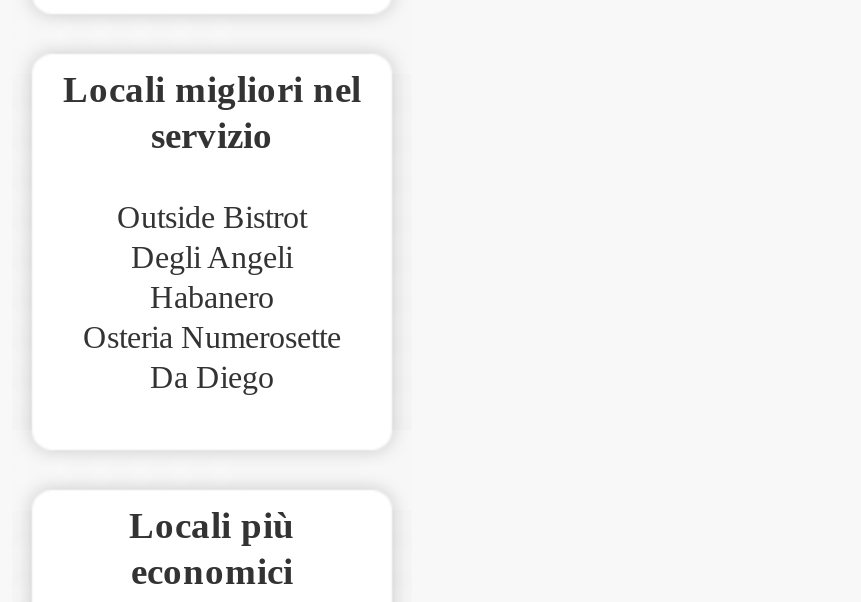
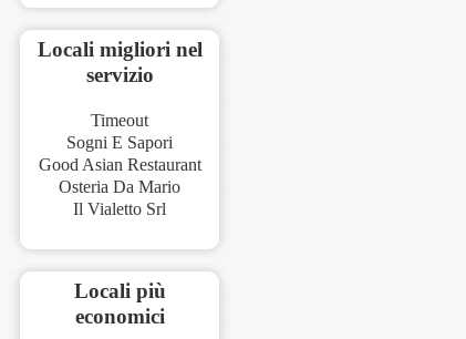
[83,200,341,394] Outside Bistrot | Degli Angeli | Habanero | Osteria Numerosette | Da Diego -> [38,111,201,218] Timeout | Sogni E Sapori | Good Asian Restaurant | Osteria Da Mario | Il Vialetto Srl

